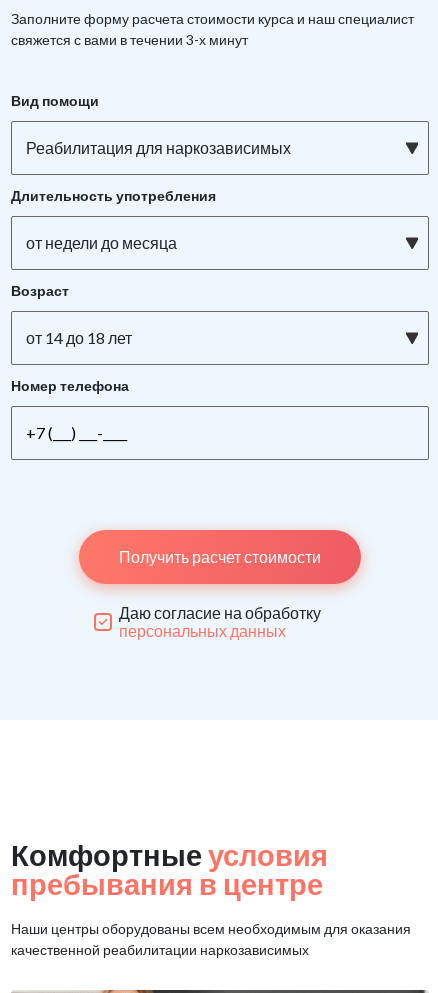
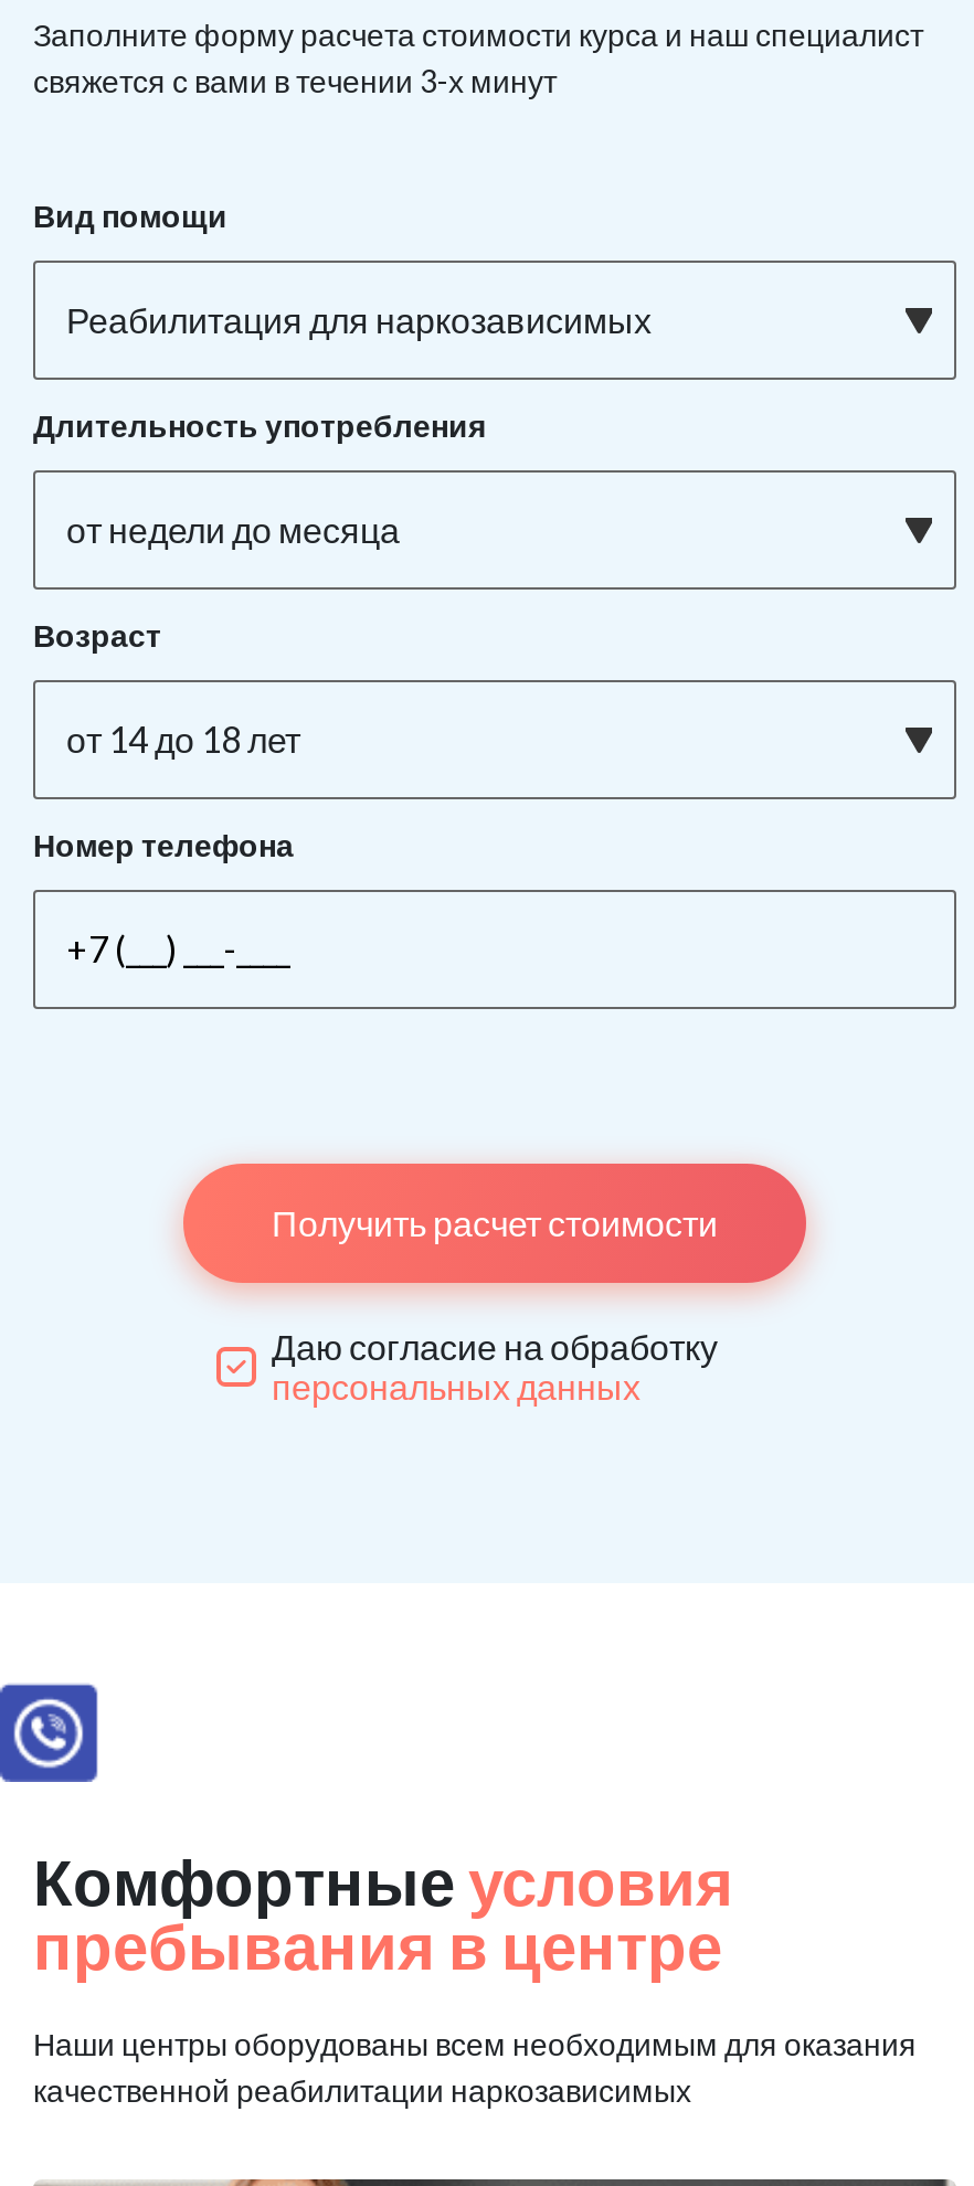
none -> [7,1683,99,1784] [image]

